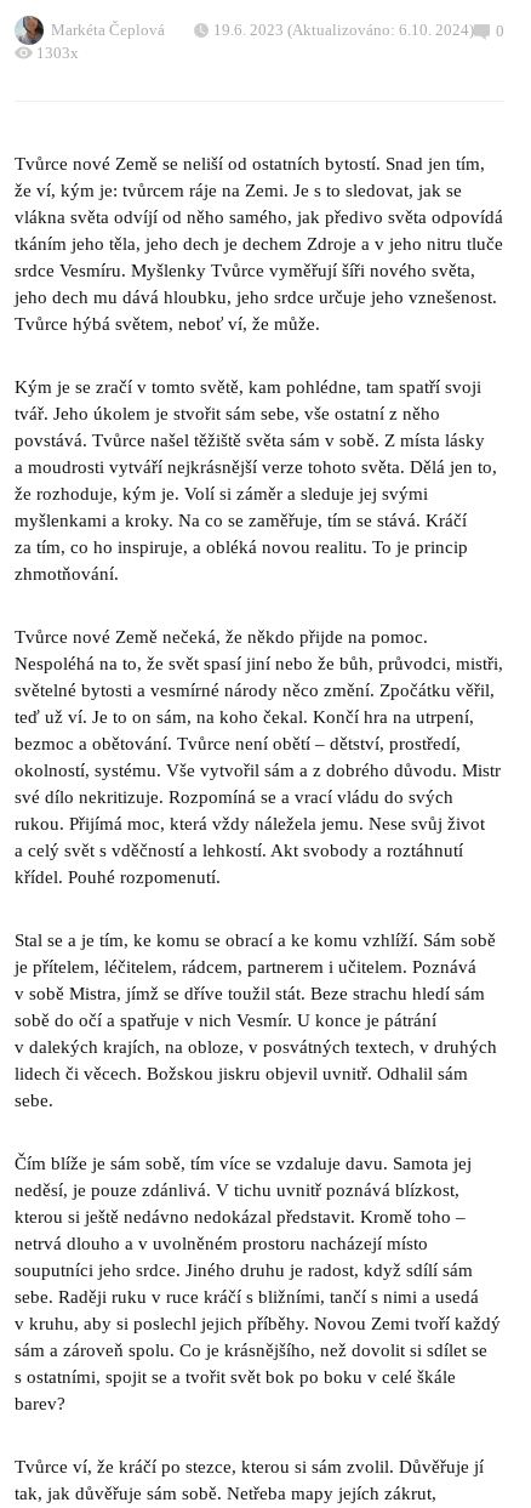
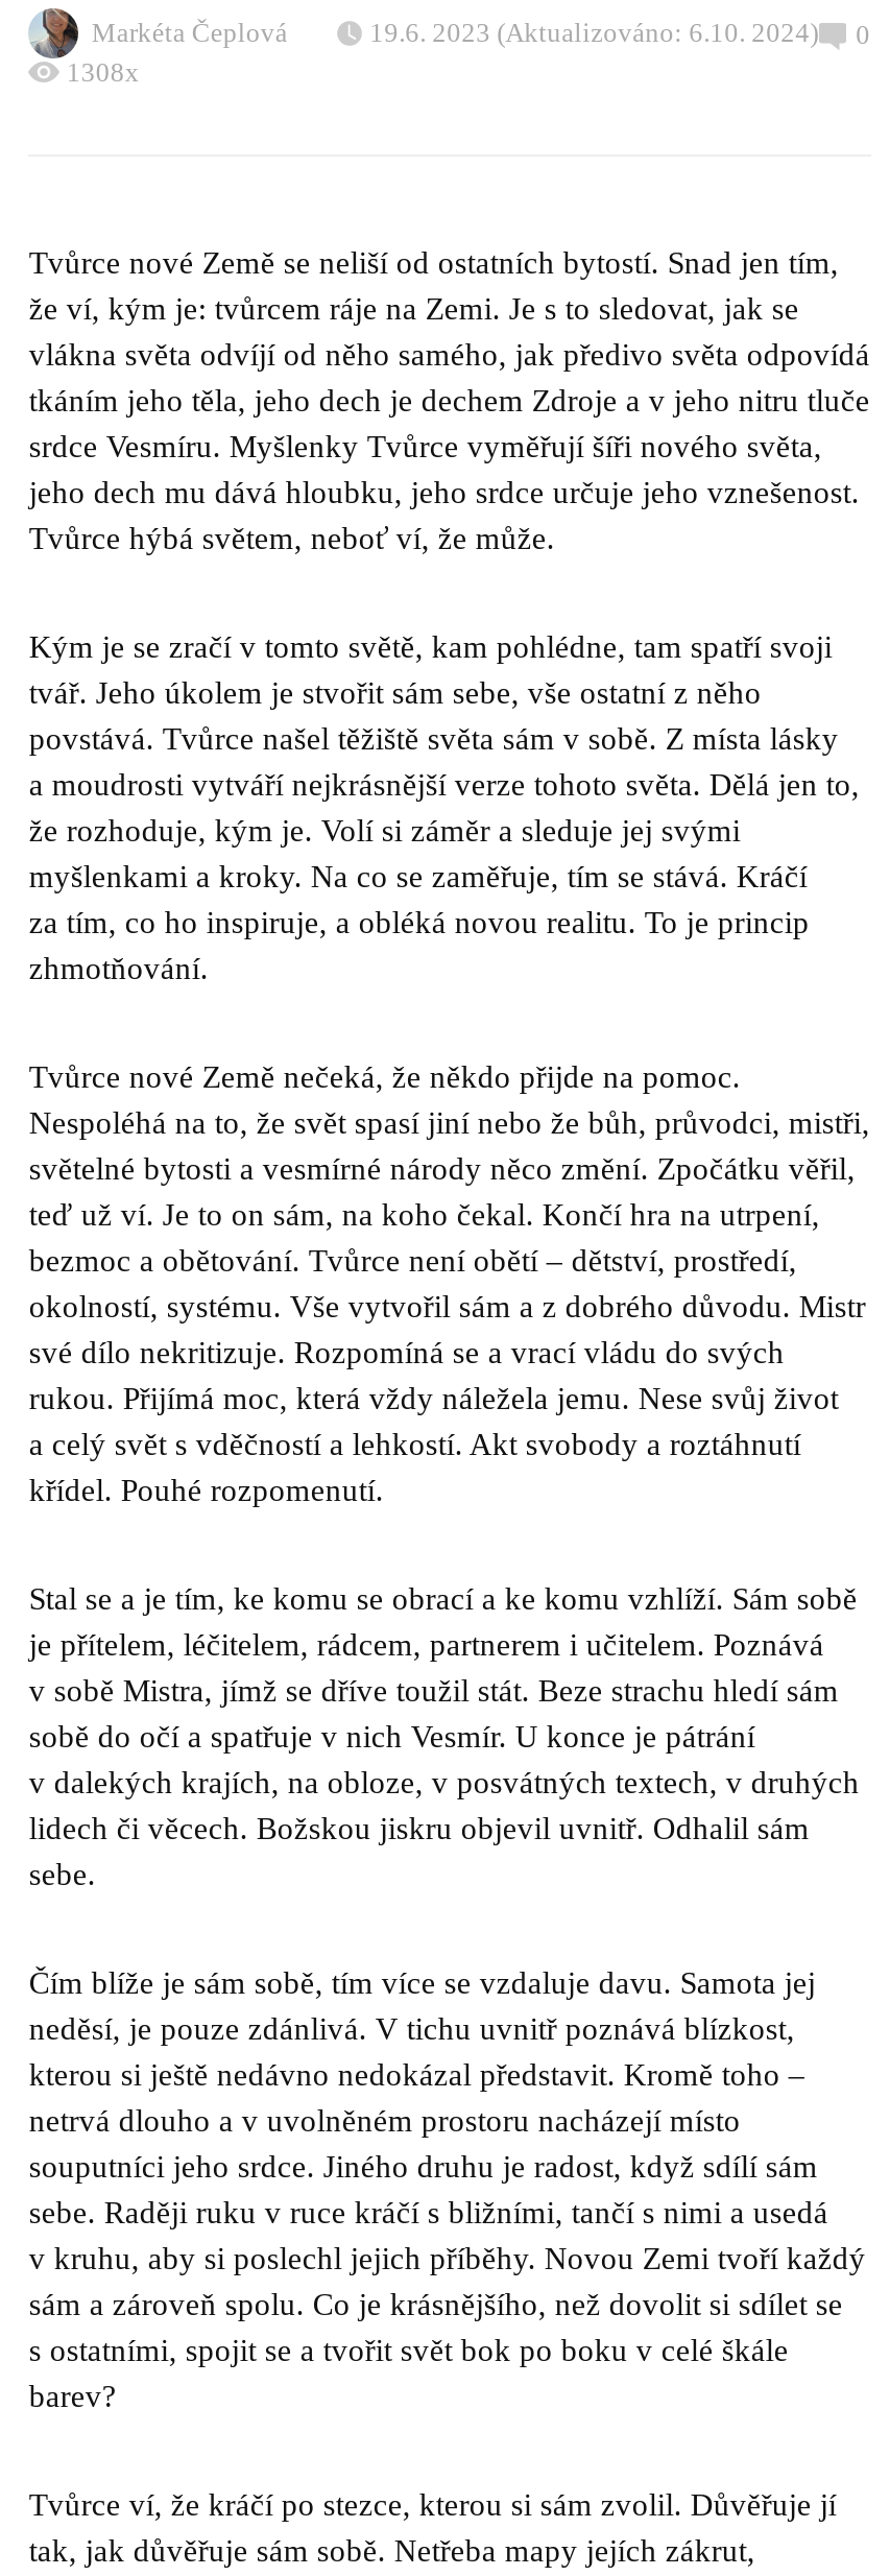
[37,43,79,61] 1303x -> [67,56,140,87] 1308x

